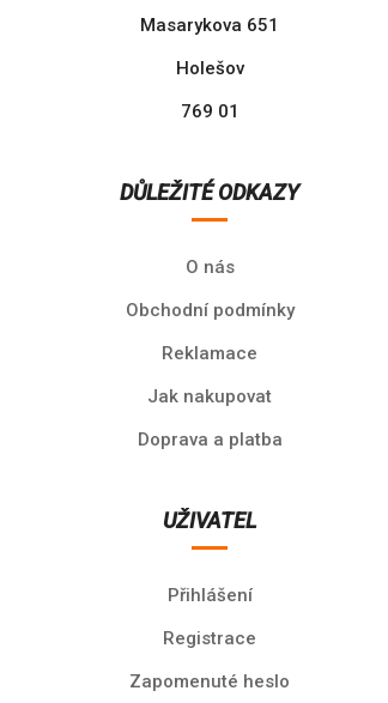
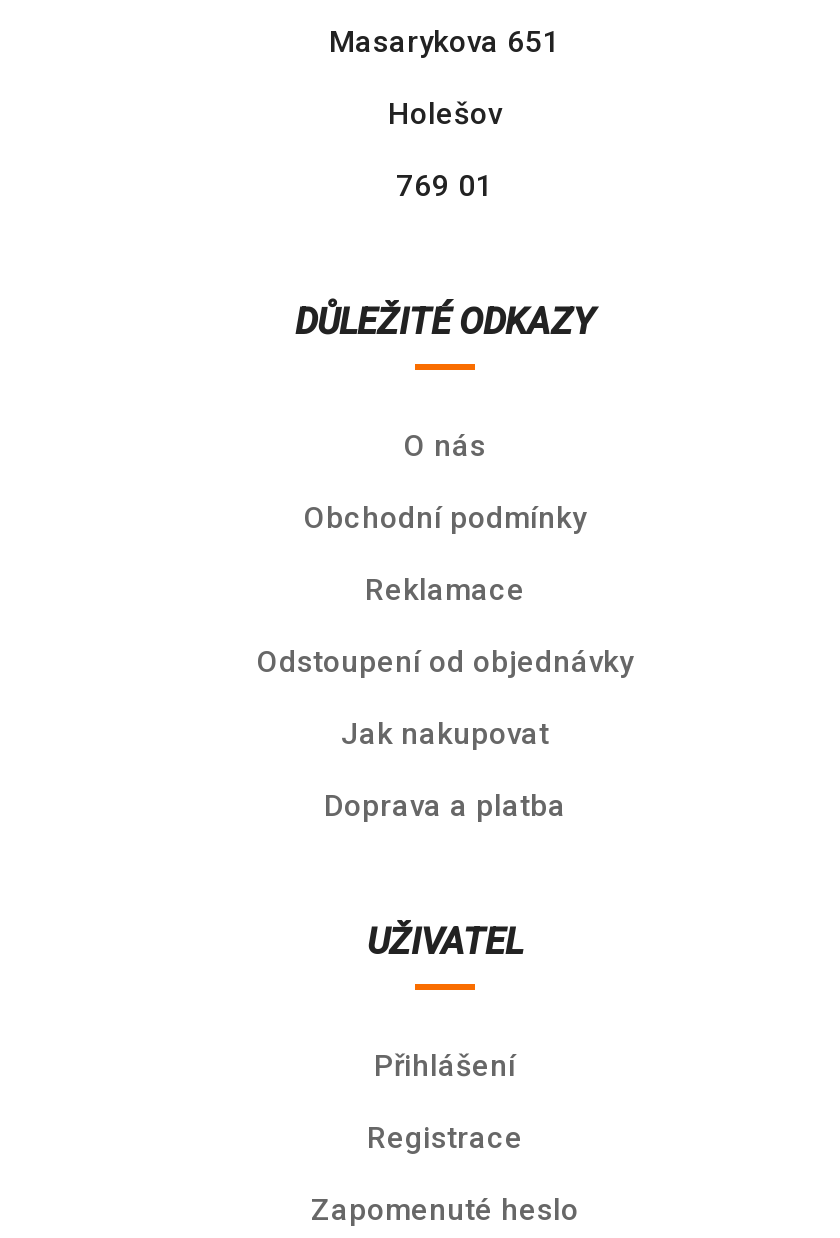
none -> [257,644,633,680] Odstoupení od objednávky

